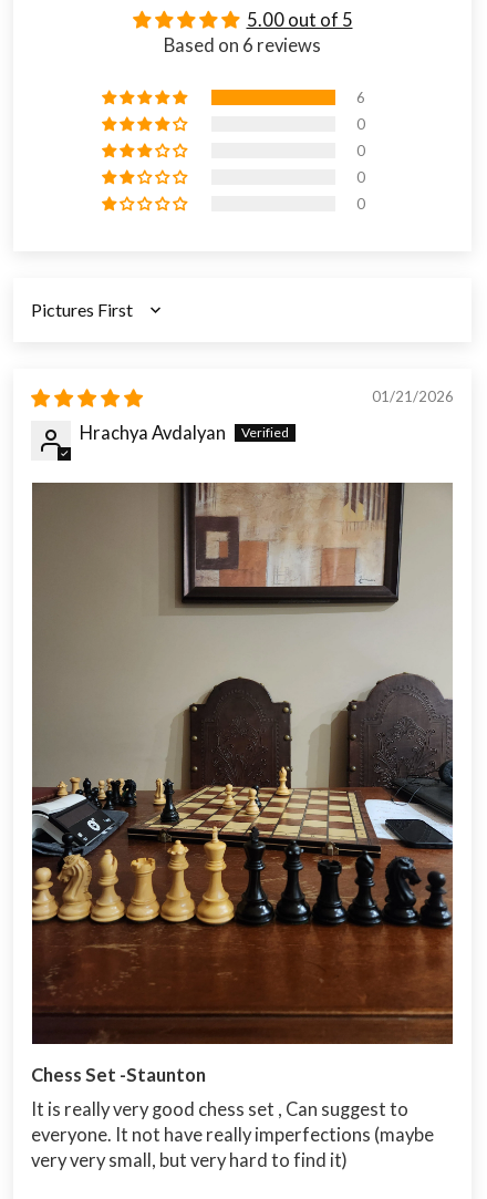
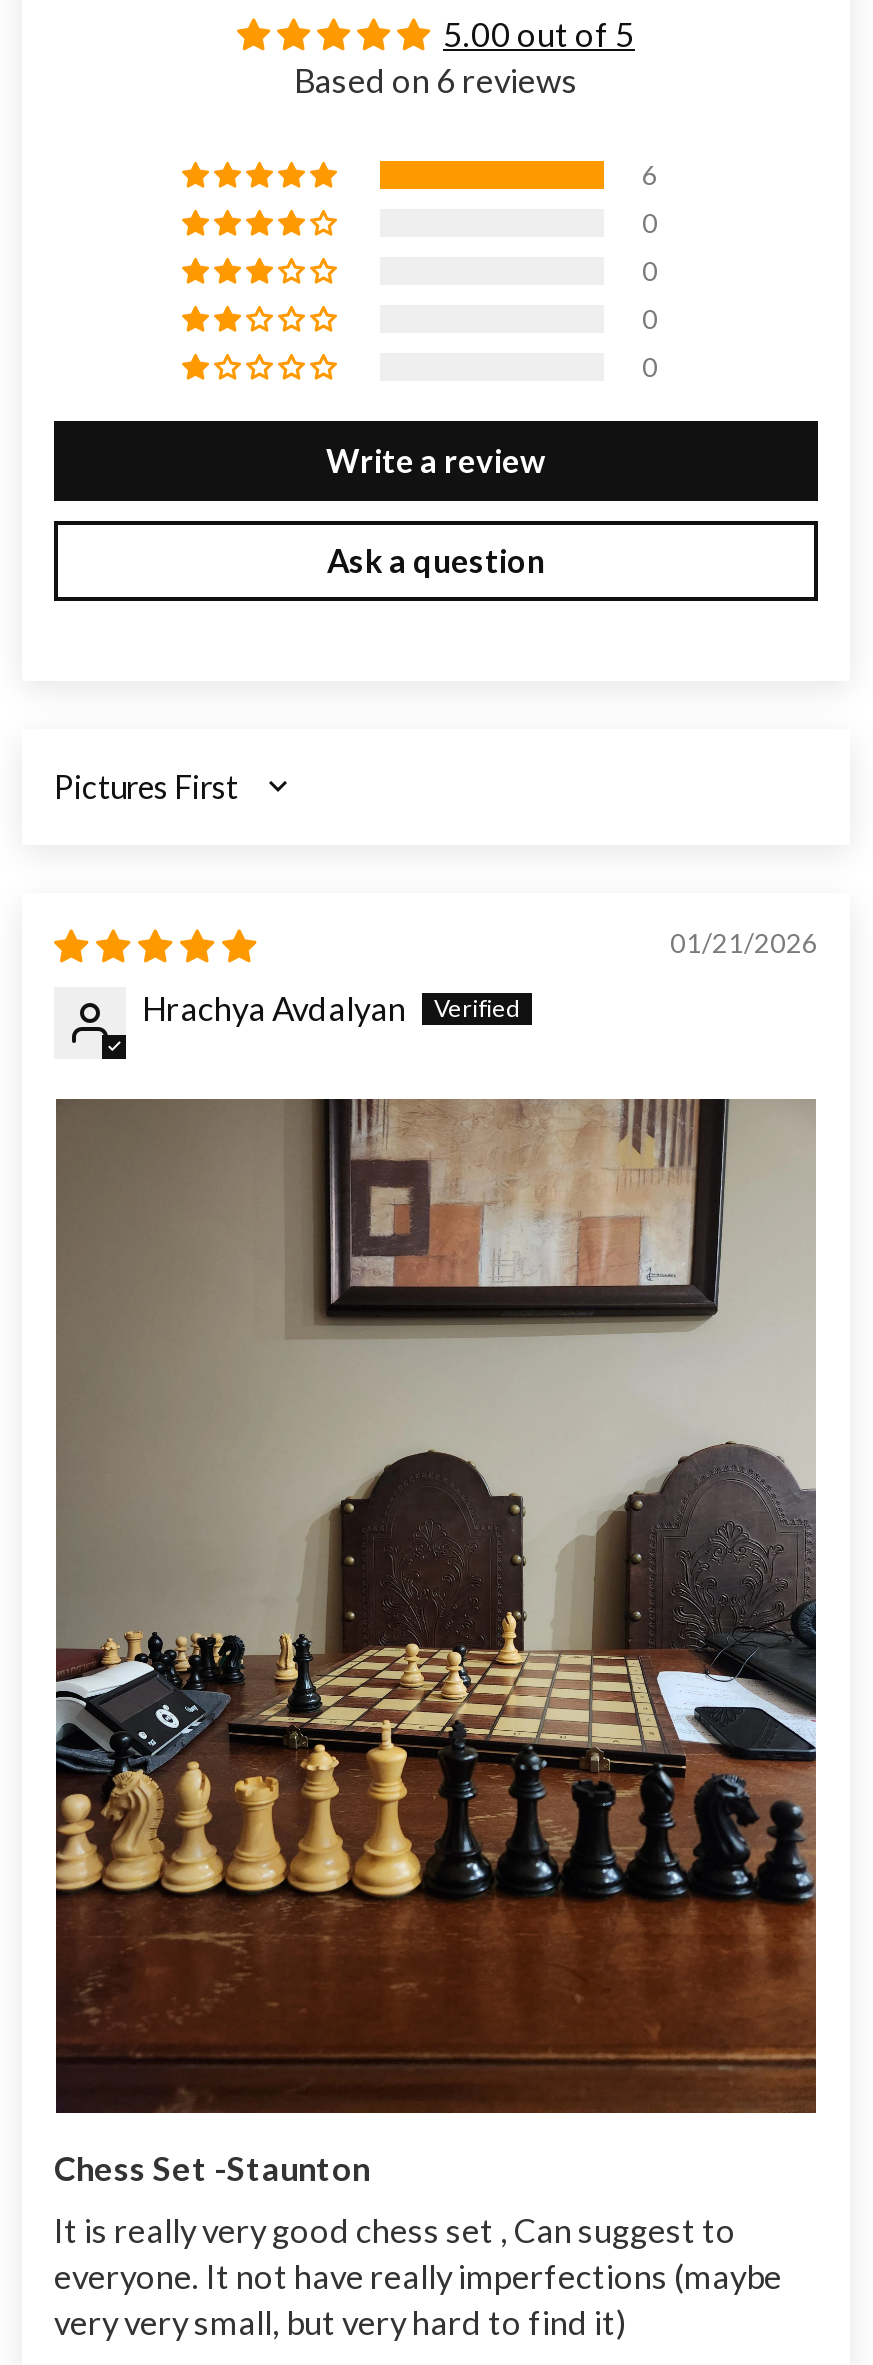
none -> [326,441,546,579] Write a review | Ask a question

